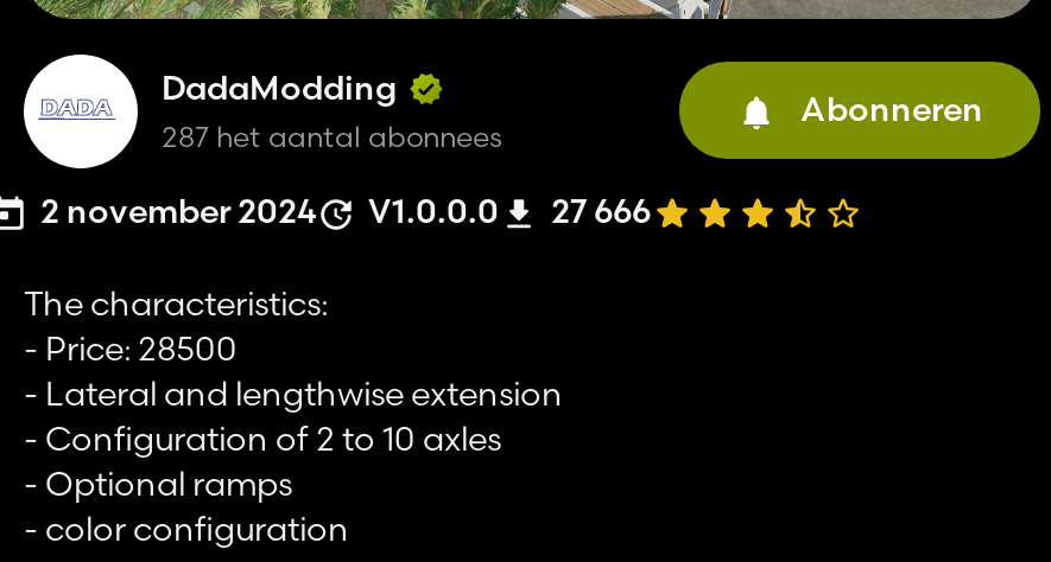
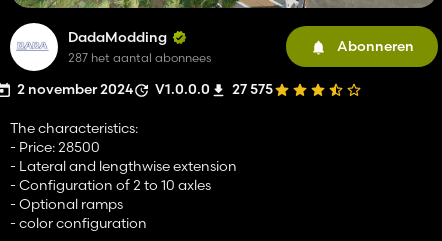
[40,189,651,232] 2 november 2024 V1.0.0.0 27 666 -> [17,80,273,98] 2 november 2024 V1.0.0.0 27 575

